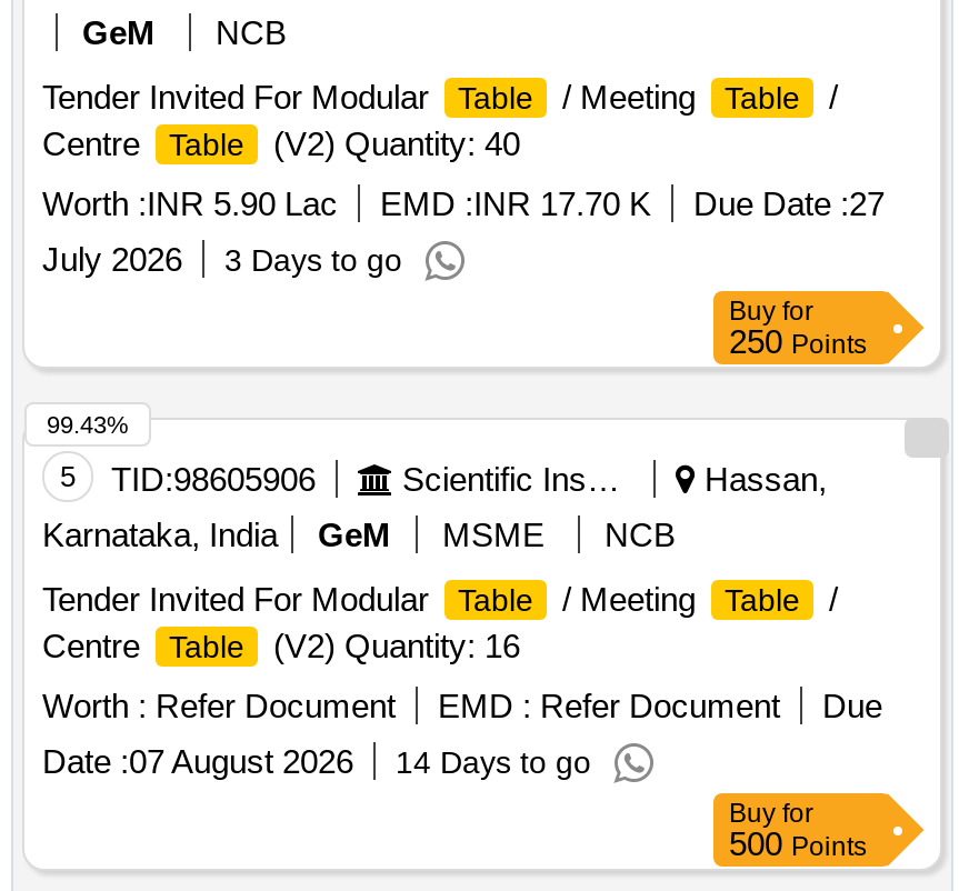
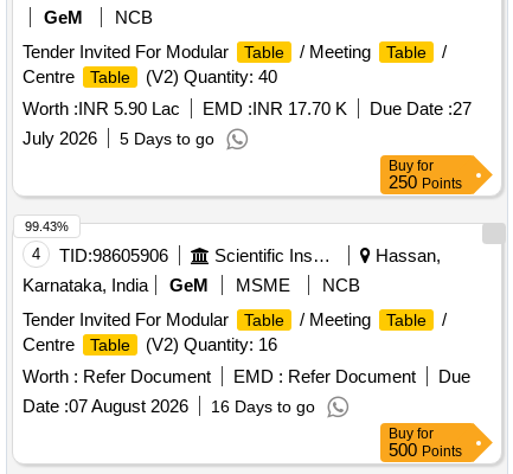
[42,240,402,278] July 2026 3 Days to go -> [23,128,214,148] July 2026 5 Days to go
[60,460,316,498] 5 TID:98605906 -> [32,246,168,266] 4 TID:98605906
[42,743,591,780] Date : 07 August 2026 14 Days to go -> [23,396,315,416] Date : 07 August 2026 16 Days to go

